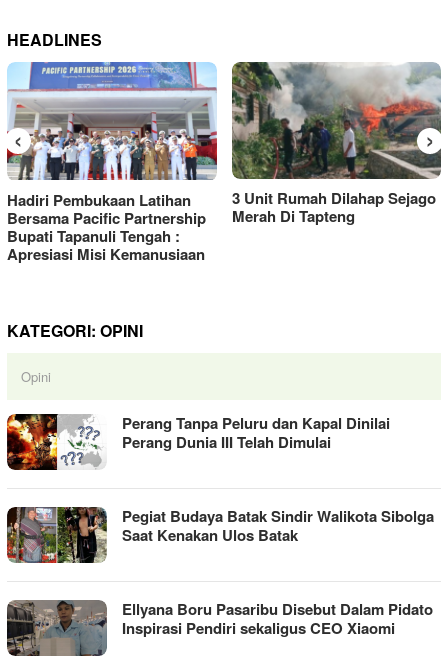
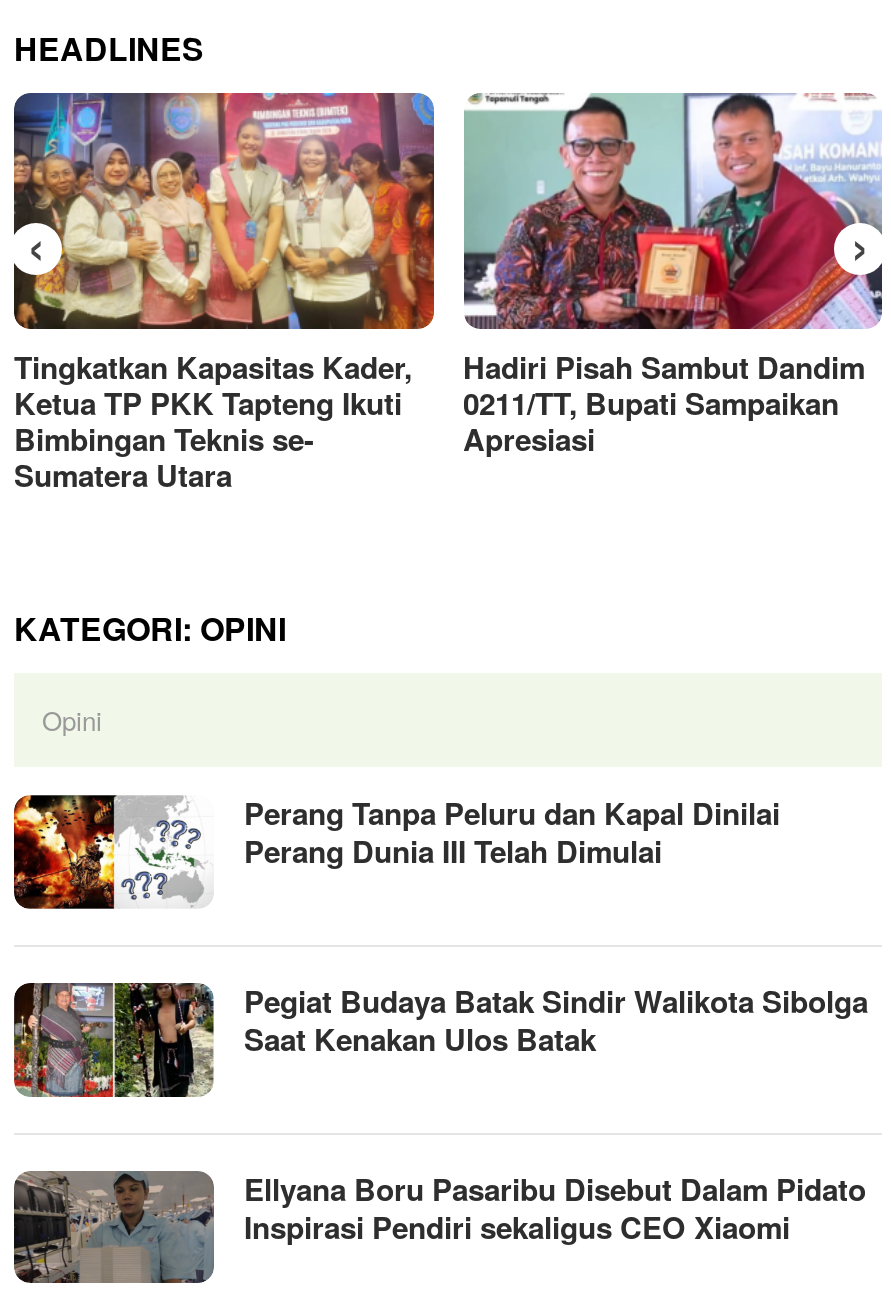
[6,61,218,265] [image] | Hadiri Pembukaan Latihan | Bersama Pacific Partnership | Bupati Tapanuli Tengah : | Apresiasi Misi Kemanusiaan -> [12,90,436,497] [image] | Tingkatkan Kapasitas Kader, | Ketua TP PKK Tapteng Ikuti | Bimbingan Teknis se- | Sumatera Utara
[231,61,442,227] [image] | 3 Unit Rumah Dilahap Sejago | Merah Di Tapteng -> [463,92,882,461] [image] | Hadiri Pisah Sambut Dandim | 0211/TT, Bupati Sampaikan | Apresiasi

